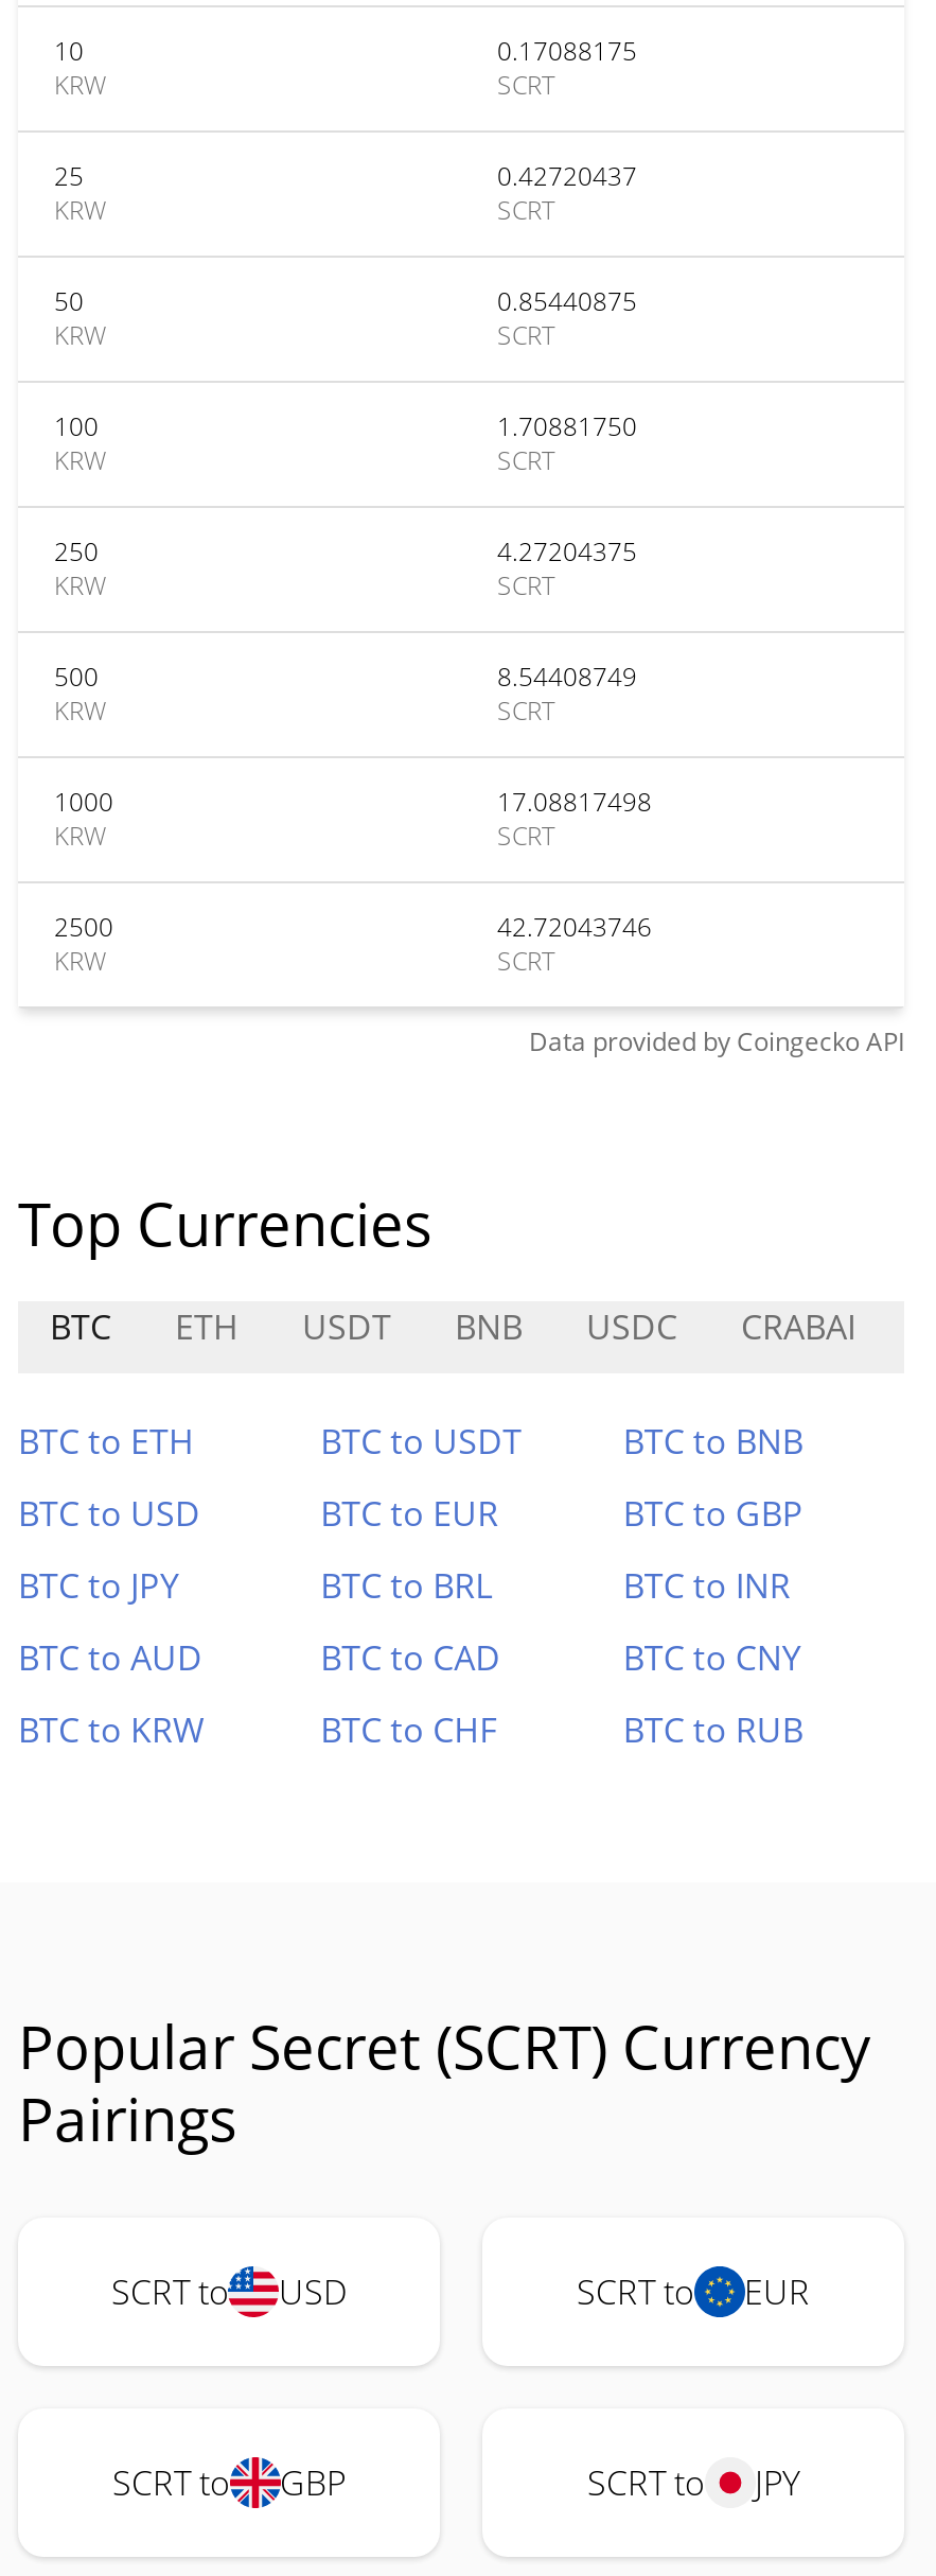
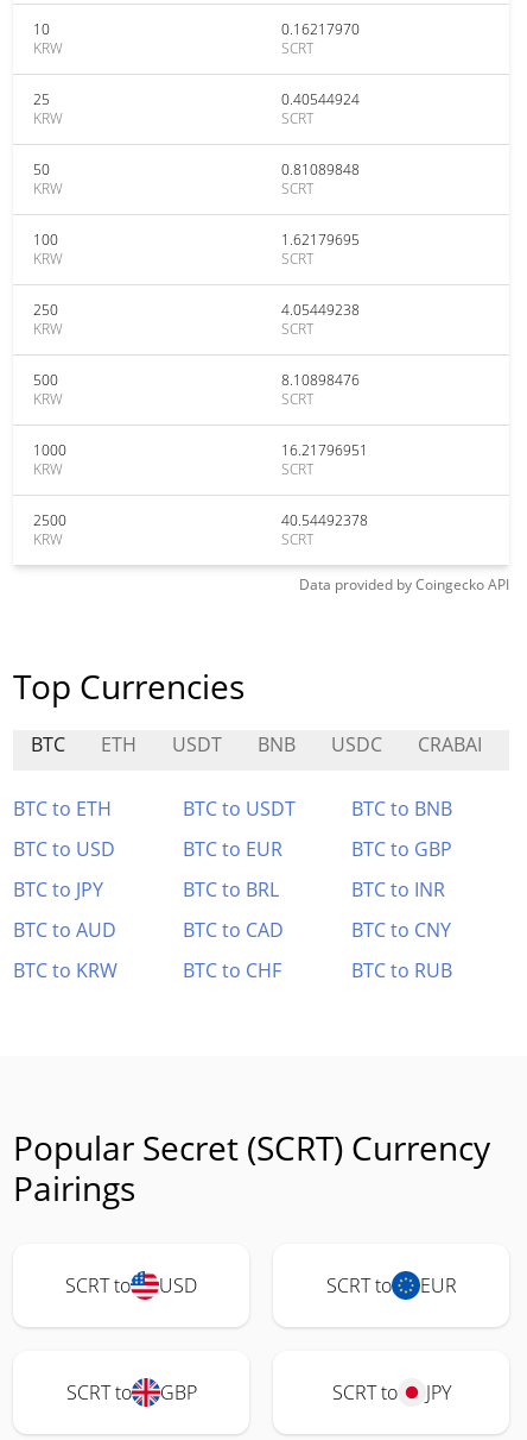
[497,33,637,69] 0.17088175 -> [281,19,360,39] 0.16217970
[497,158,637,194] 0.42720437 -> [281,89,360,109] 0.40544924
[497,283,637,319] 0.85440875 -> [281,159,360,180] 0.81089848
[497,408,637,444] 1.70881750 -> [281,229,360,250] 1.62179695
[497,533,637,569] 4.27204375 -> [281,300,360,320] 4.05449238
[497,659,637,695] 8.54408749 -> [281,370,360,390] 8.10898476
[497,784,652,820] 17.08817498 -> [281,440,368,460] 16.21796951
[497,909,652,945] 42.72043746 -> [281,510,368,530] 40.54492378

